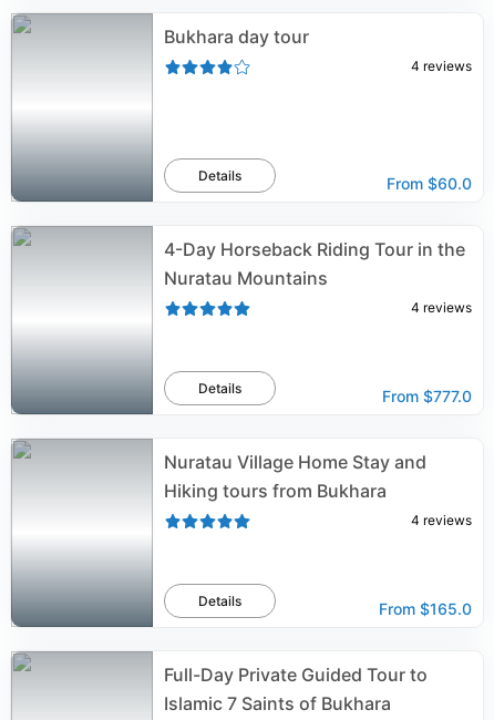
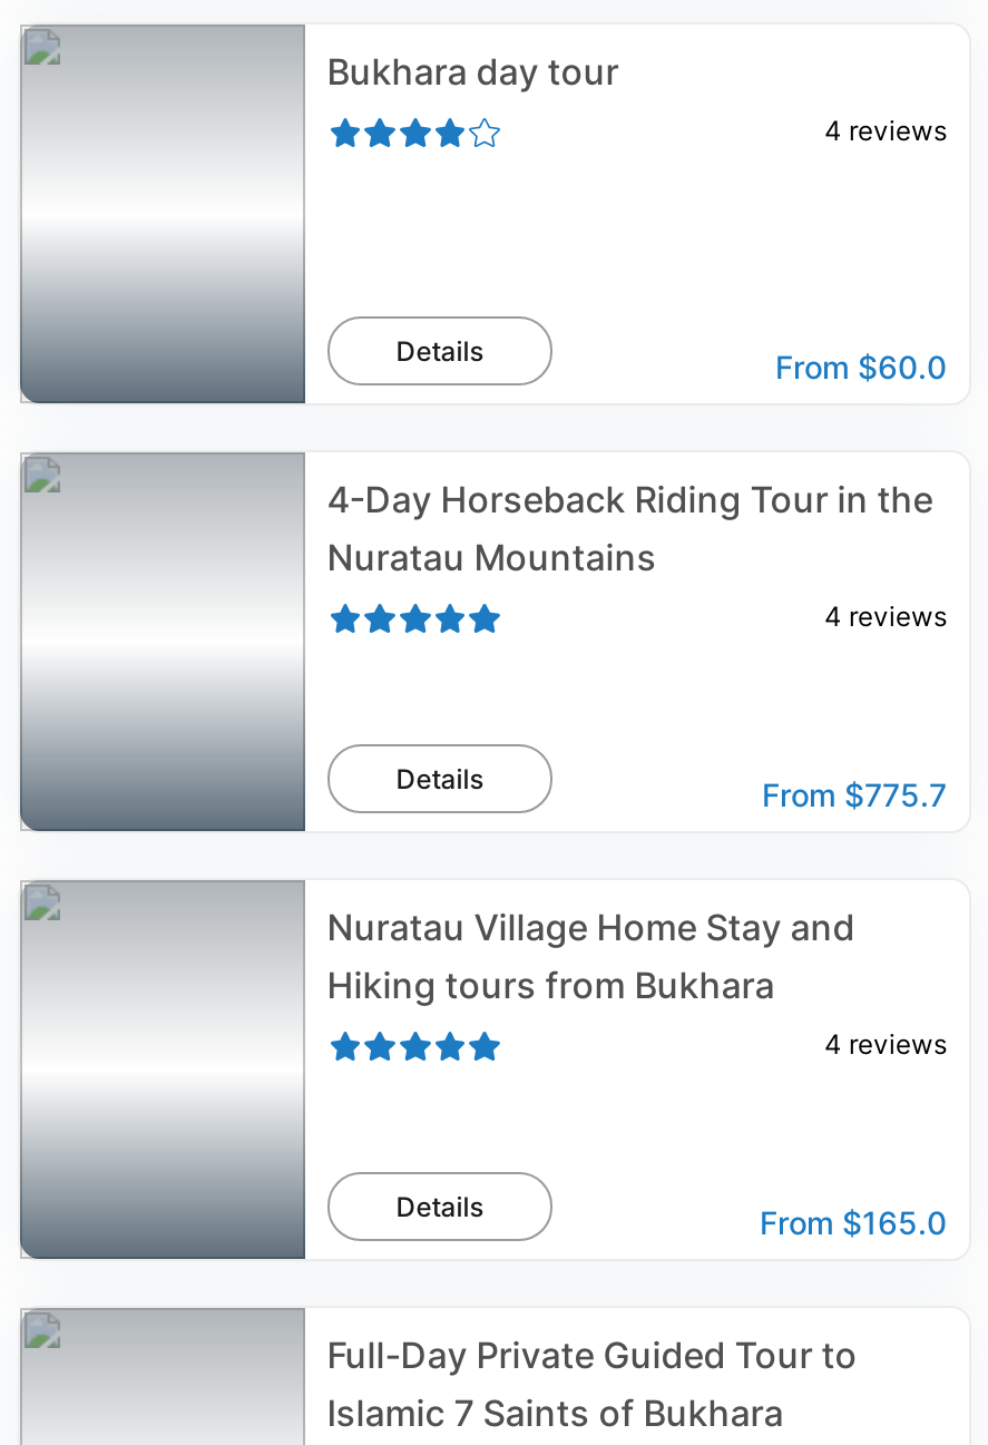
[382,387,472,405] From $777.0 -> [762,775,947,813] From $775.7

